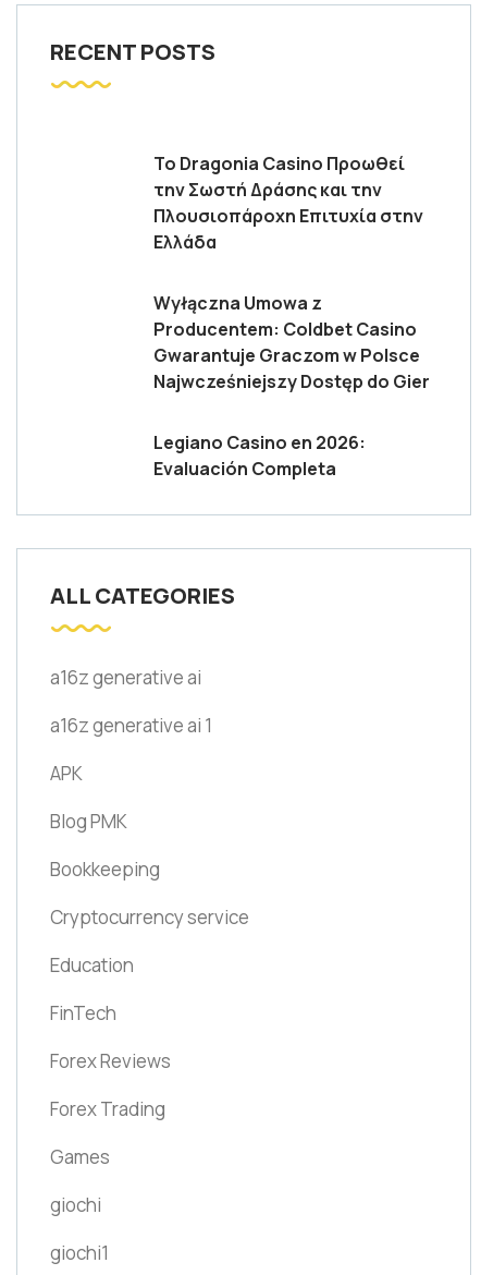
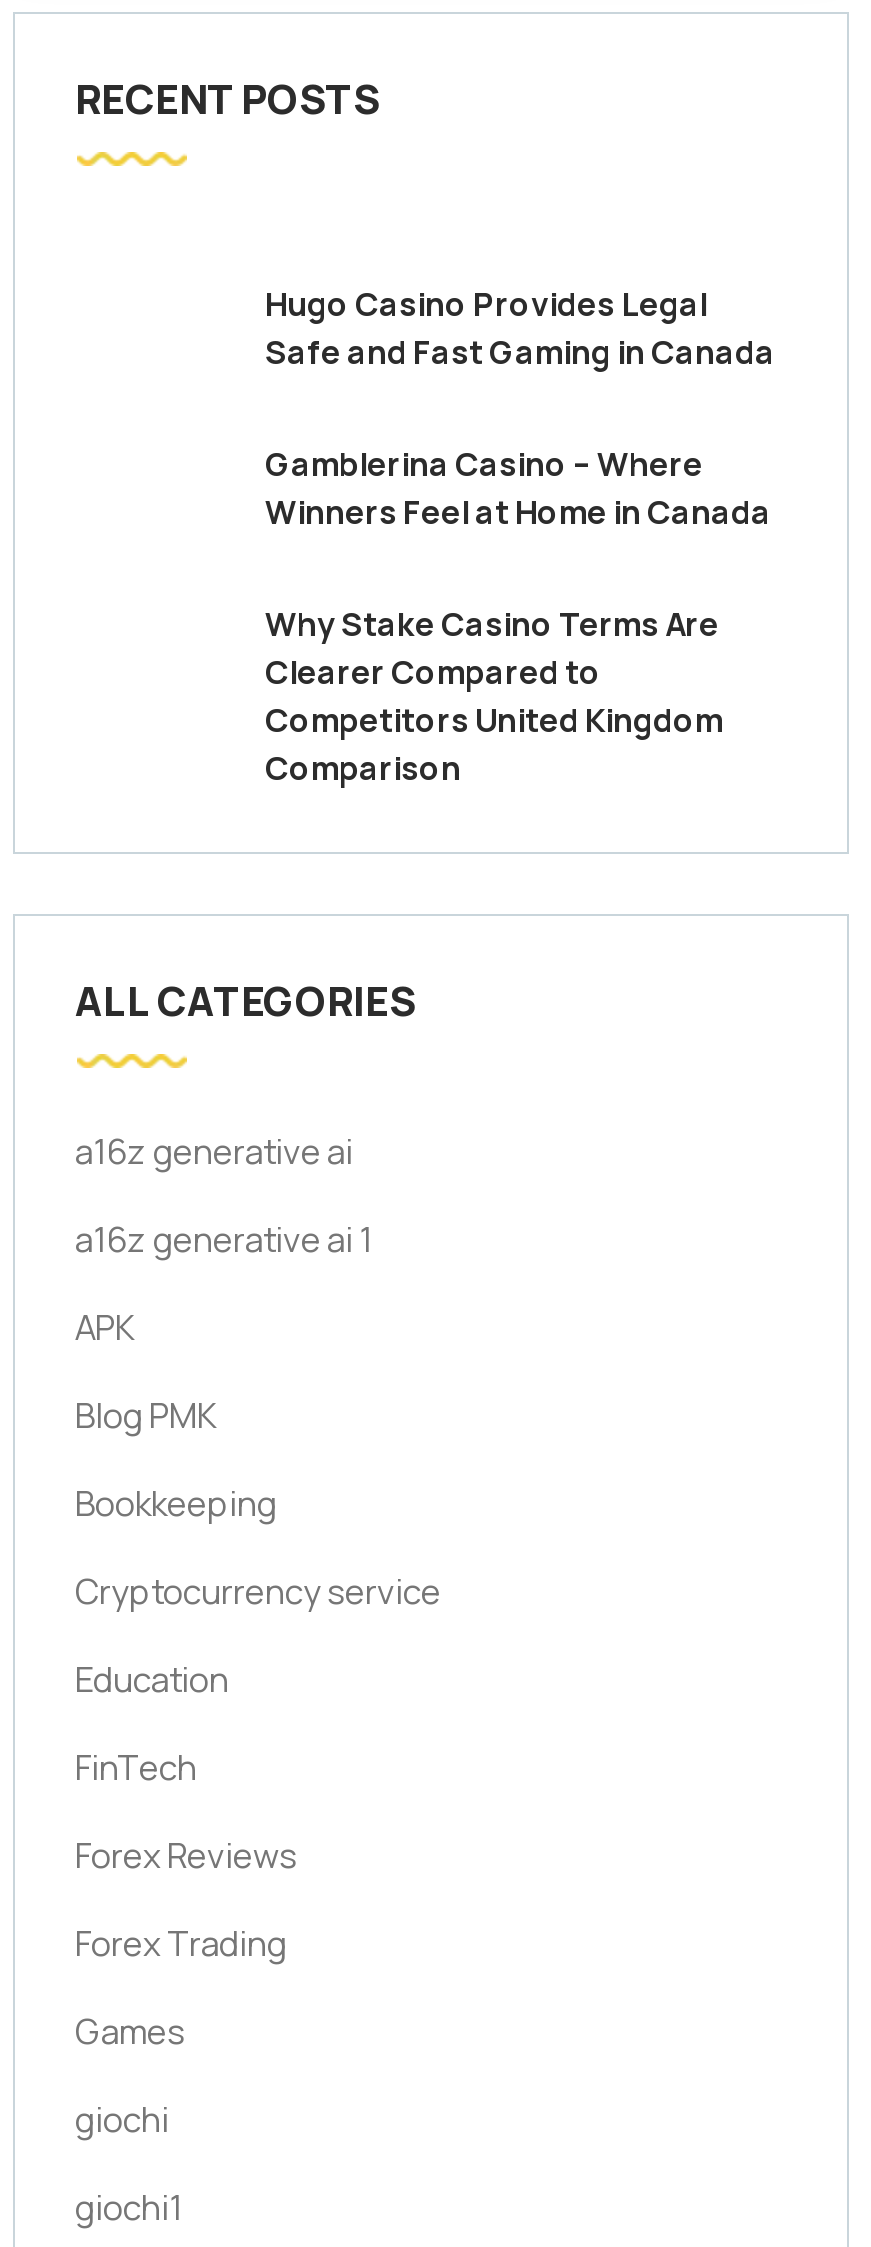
[153,151,423,254] Το Dragonia Casino Προωθεί | την Σωστή Δράσης και την | Πλουσιοπάροχη Επιτυχία στην | Ελλάδα -> [265,282,775,374] Hugo Casino Provides Legal | Safe and Fast Gaming in Canada
[153,291,430,393] Wyłączna Umowa z | Producentem: Coldbet Casino | Gwarantuje Graczom w Polsce | Najwcześniejszy Dostęp do Gier -> [265,442,771,534] Gamblerina Casino – Where | Winners Feel at Home in Canada
[153,430,366,481] Legiano Casino en 2026: | Evaluación Completa -> [265,602,723,790] Why Stake Casino Terms Are | Clearer Compared to | Competitors United Kingdom | Comparison

